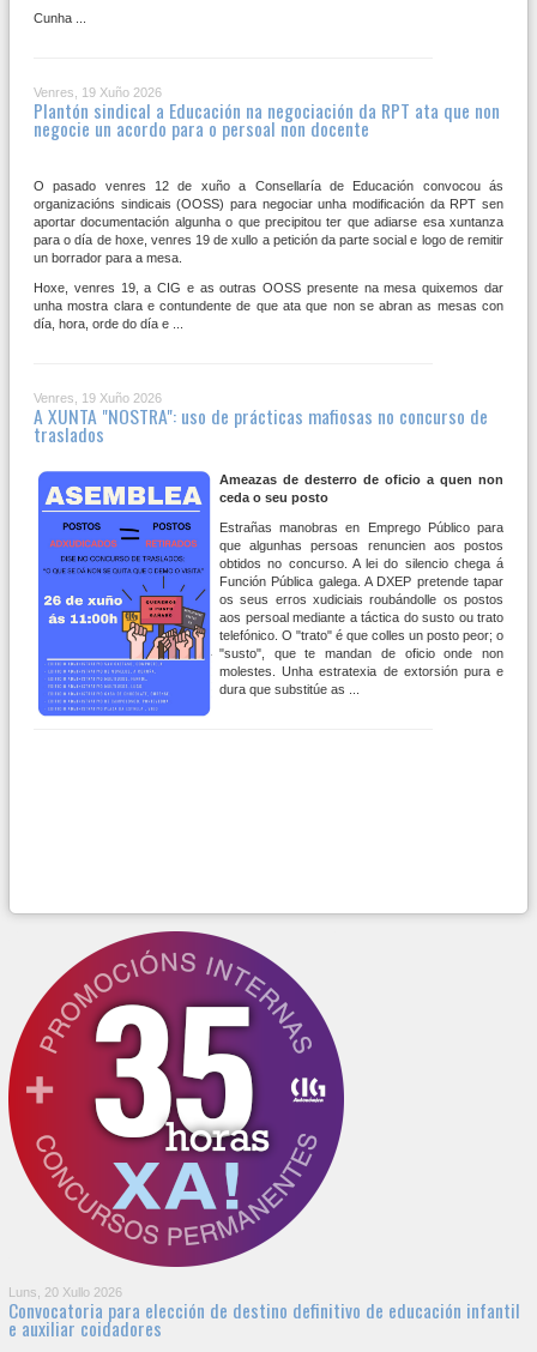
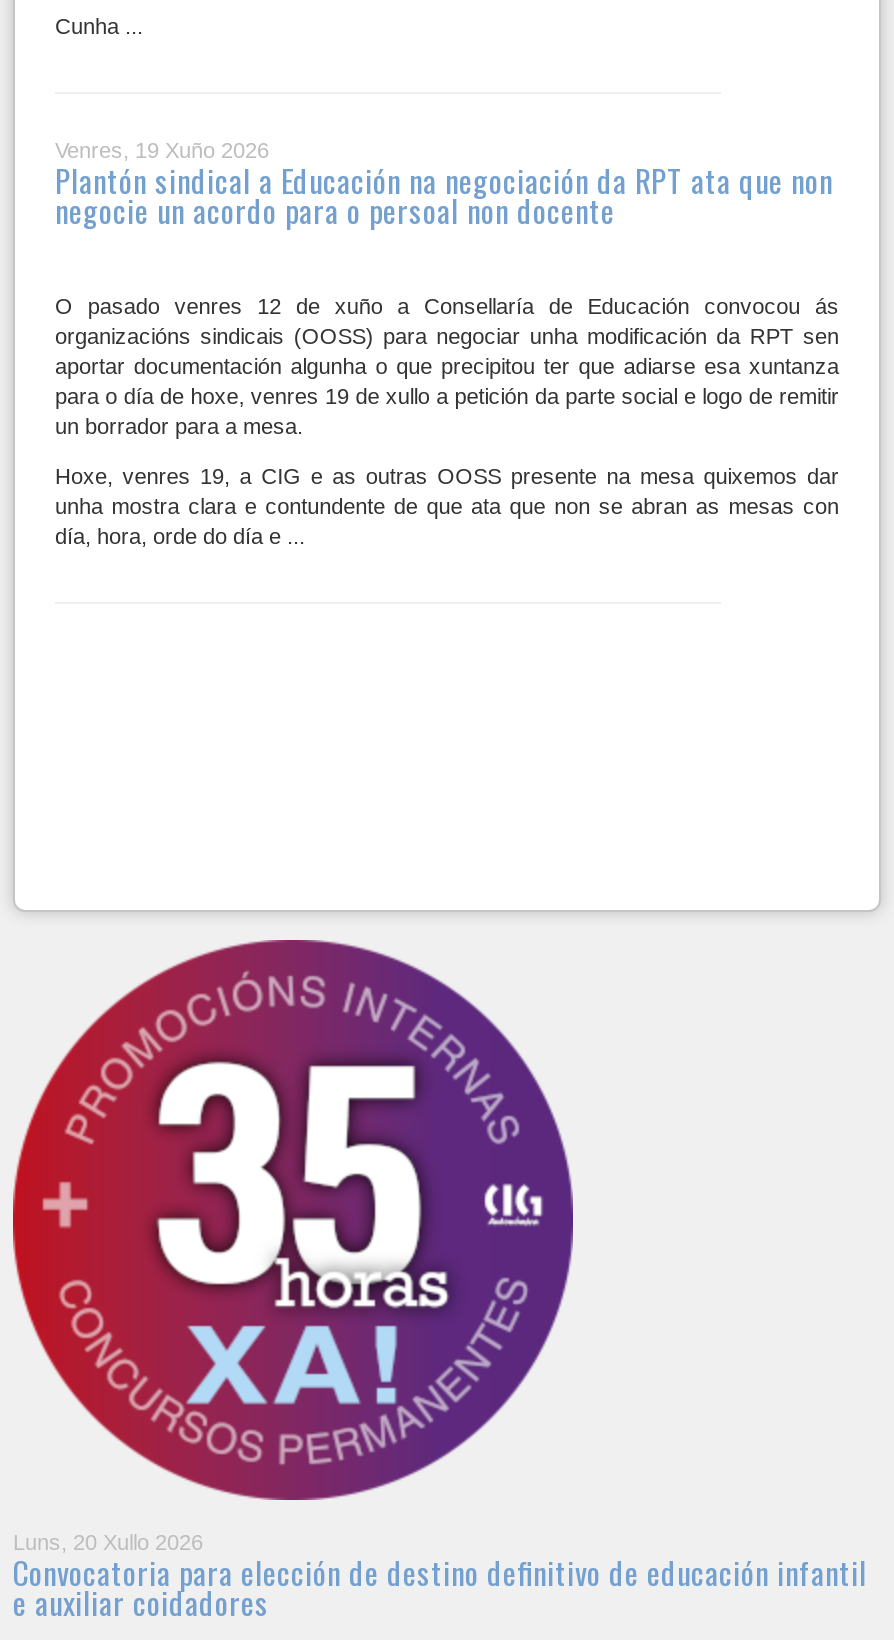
[34,391,503,717] [image] | Venres, 19 Xuño 2026 | A XUNTA "NOSTRA": uso de prácticas mafiosas no concurso de | traslados | Ameazas de desterro de oficio a quen non | ceda o seu posto | Estrañas manobras en Emprego Público para | que algunhas persoas renuncien aos postos | obtidos no concurso. A lei do silencio chega á | Función Pública galega. A DXEP pretende tapar | os seus erros xudiciais roubándolle os postos | aos persoal mediante a táctica do susto ou trato | telefónico. O "trato" é que colles un posto peor; o | "susto", que te mandan de oficio onde non | molestes. Unha estratexia de extorsión pura e | dura que substitúe as ... -> none

